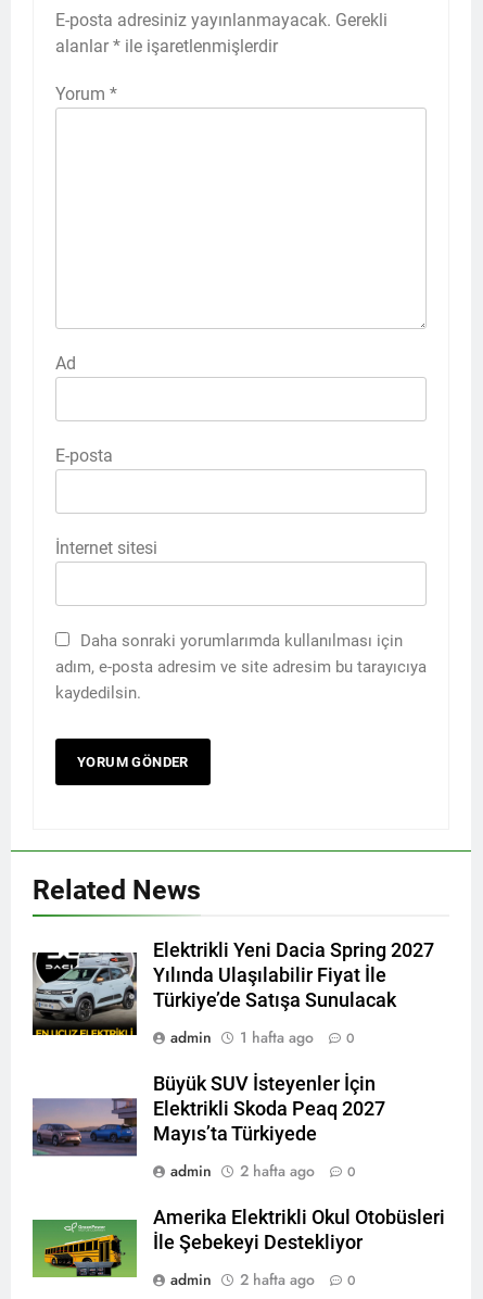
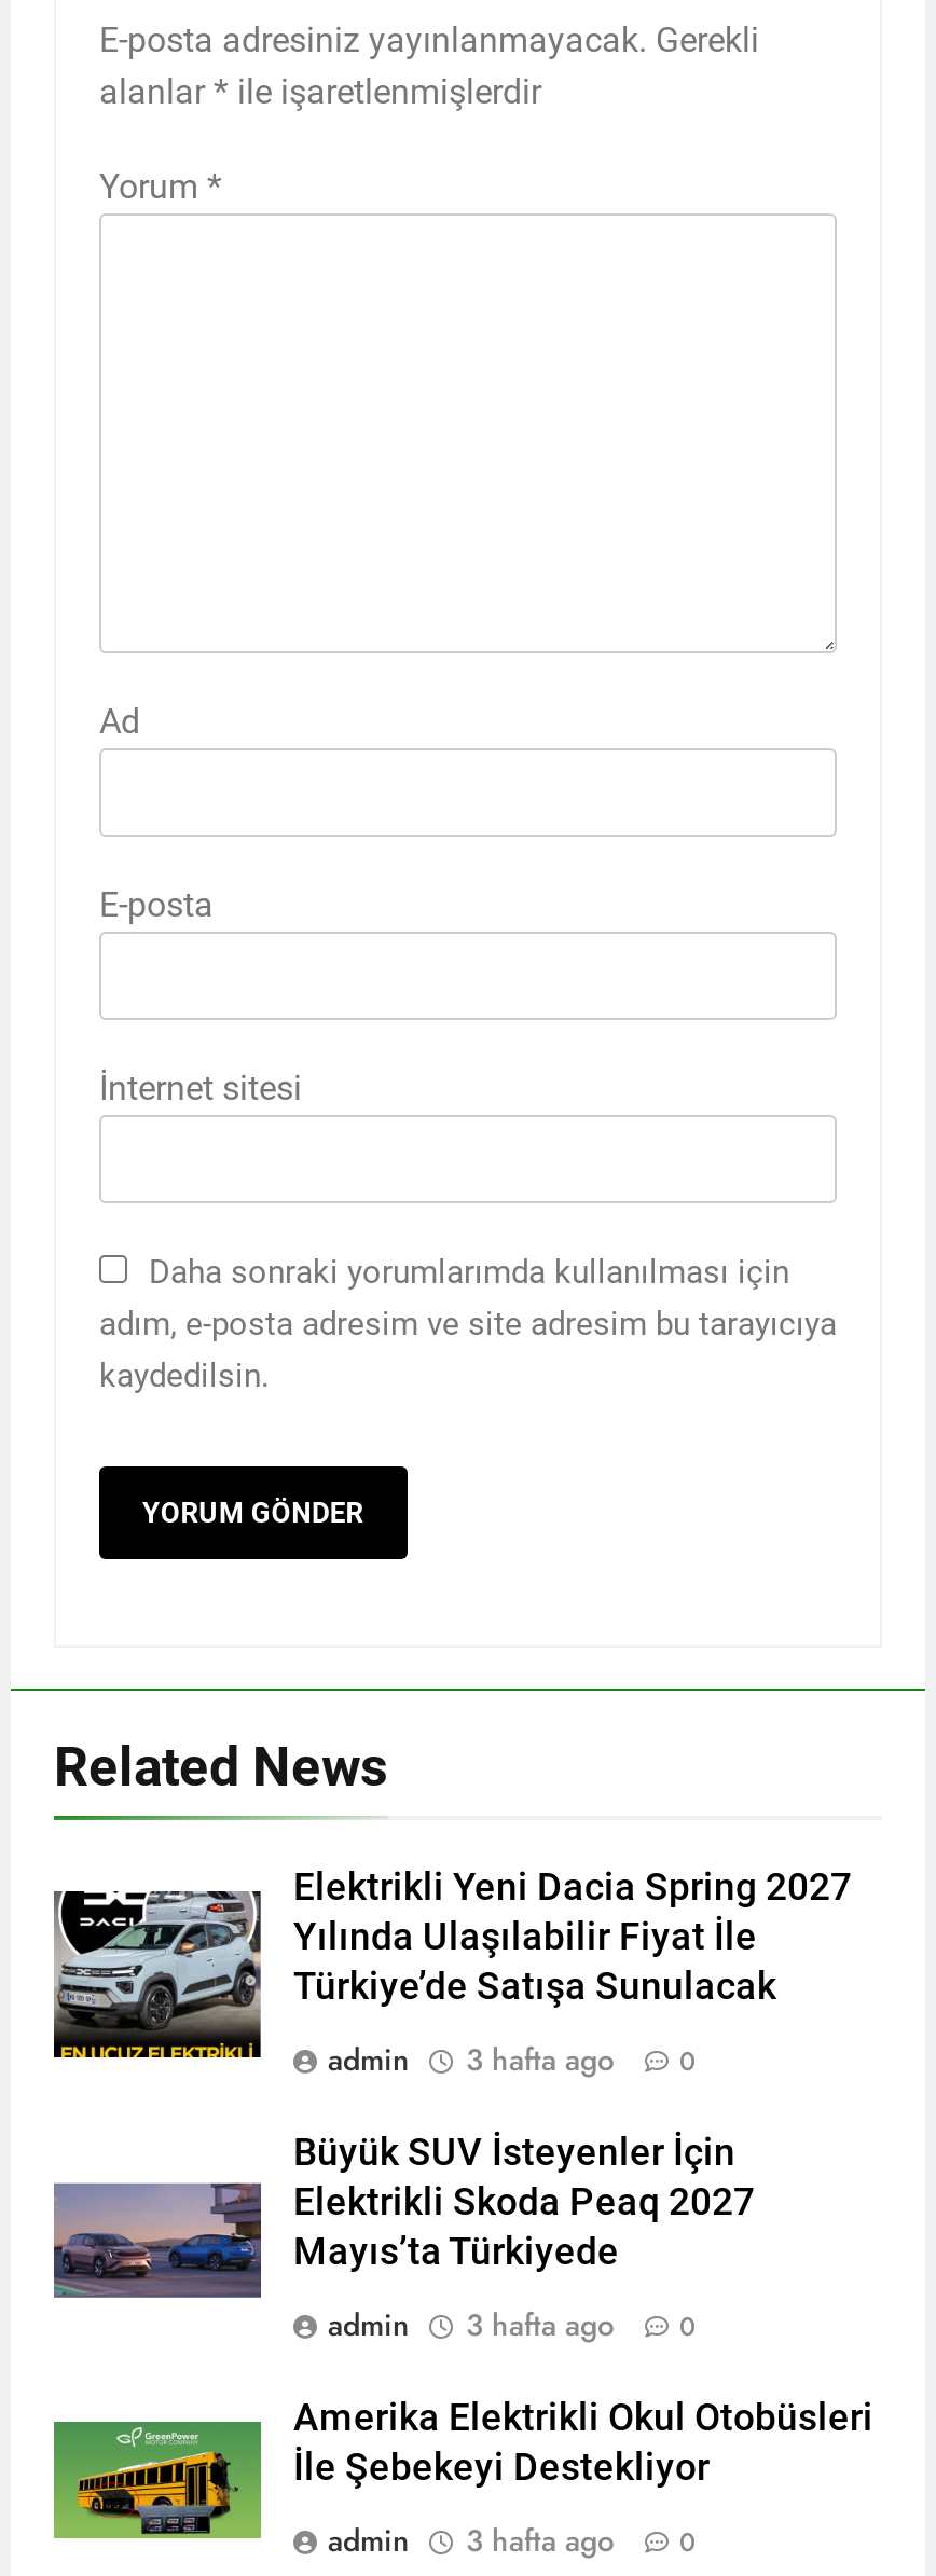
[170,1026,355,1048] admin 1 hafta ago 0 -> [328,2039,697,2082] admin 3 hafta ago 0
[170,1159,356,1181] admin 2 hafta ago 0 -> [328,2304,697,2347] admin 3 hafta ago 0
[170,1268,356,1290] admin 2 hafta ago 0 -> [328,2520,697,2563] admin 3 hafta ago 0

